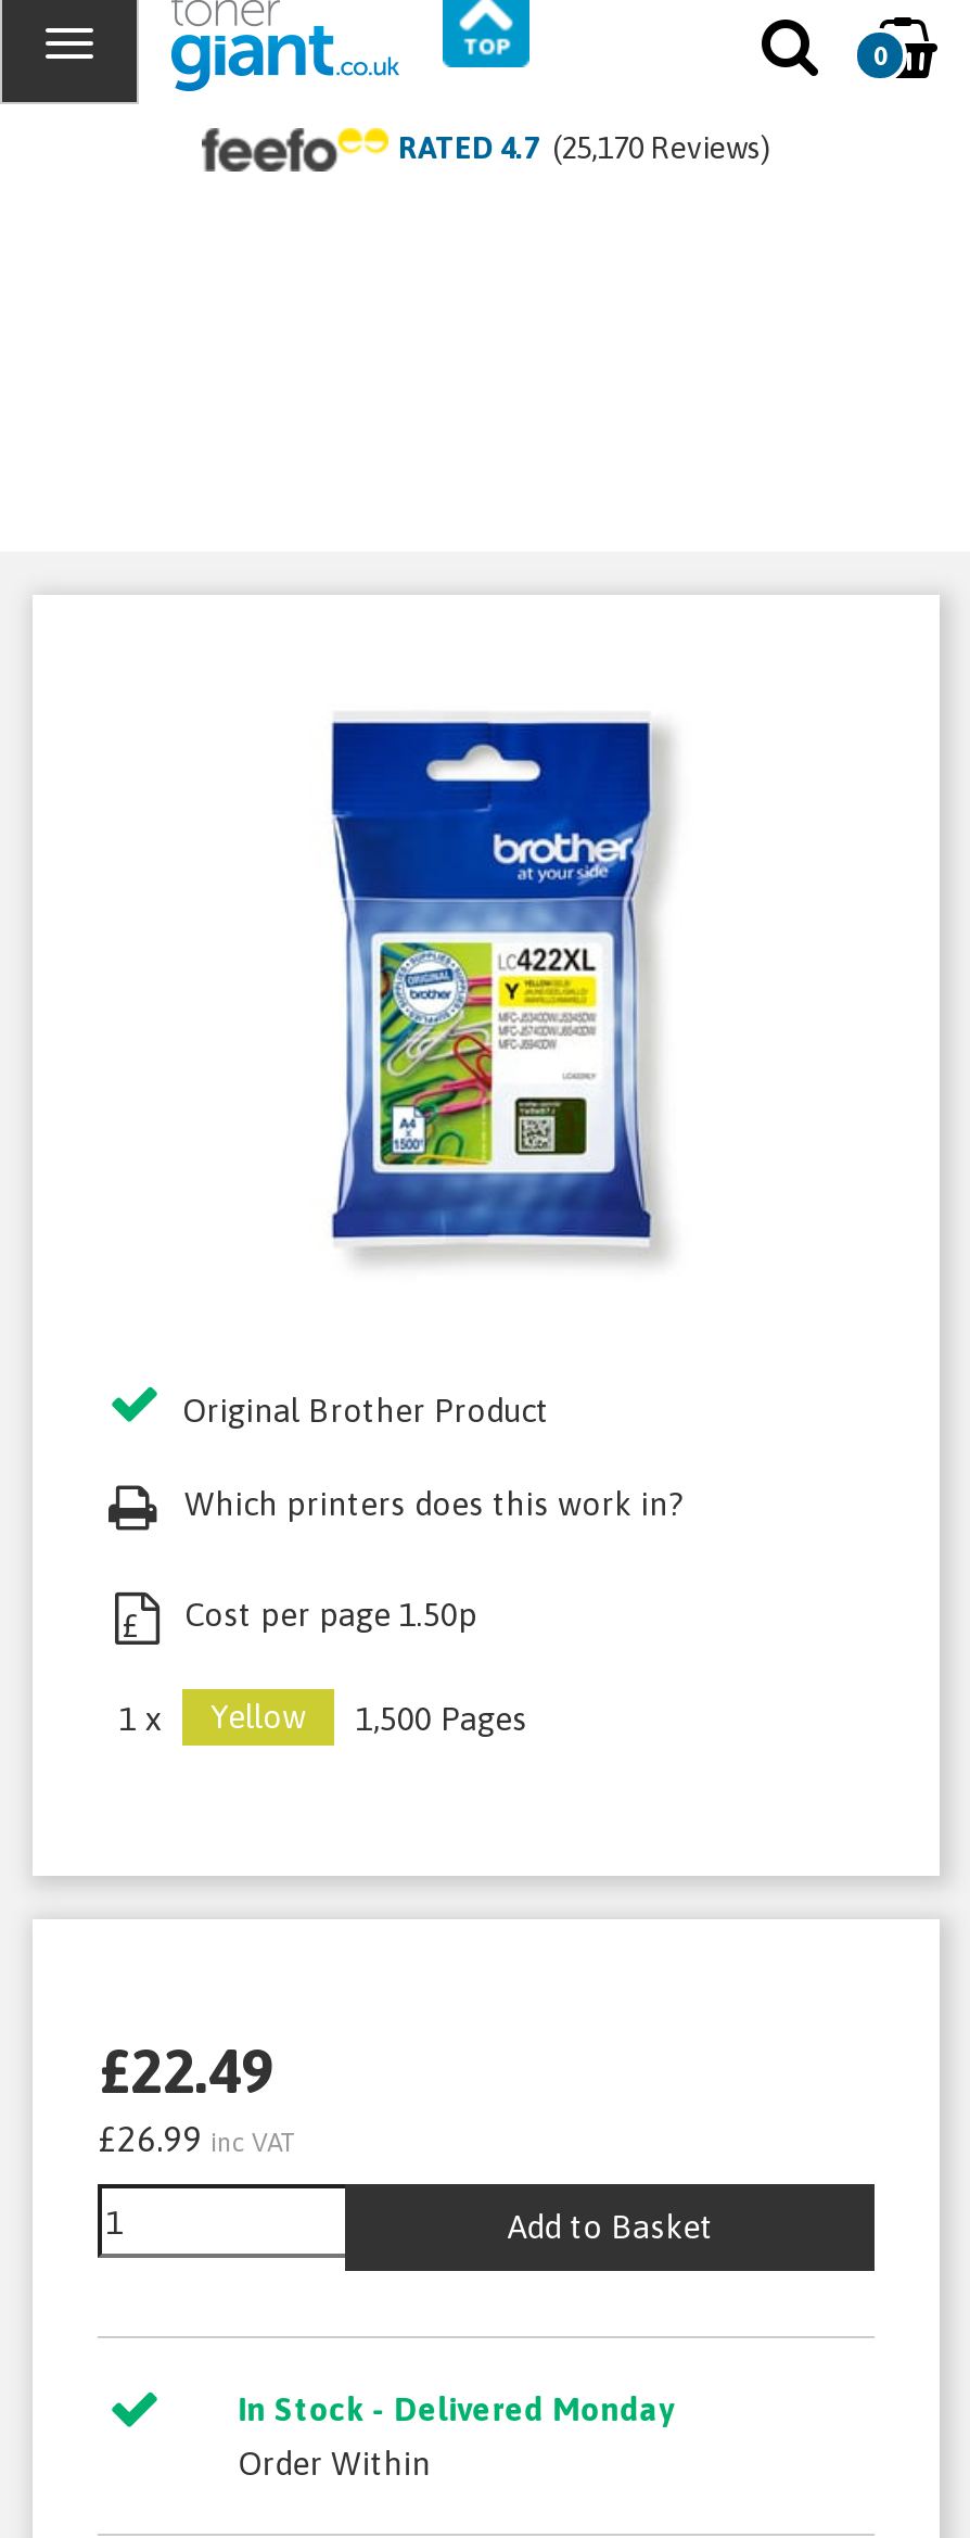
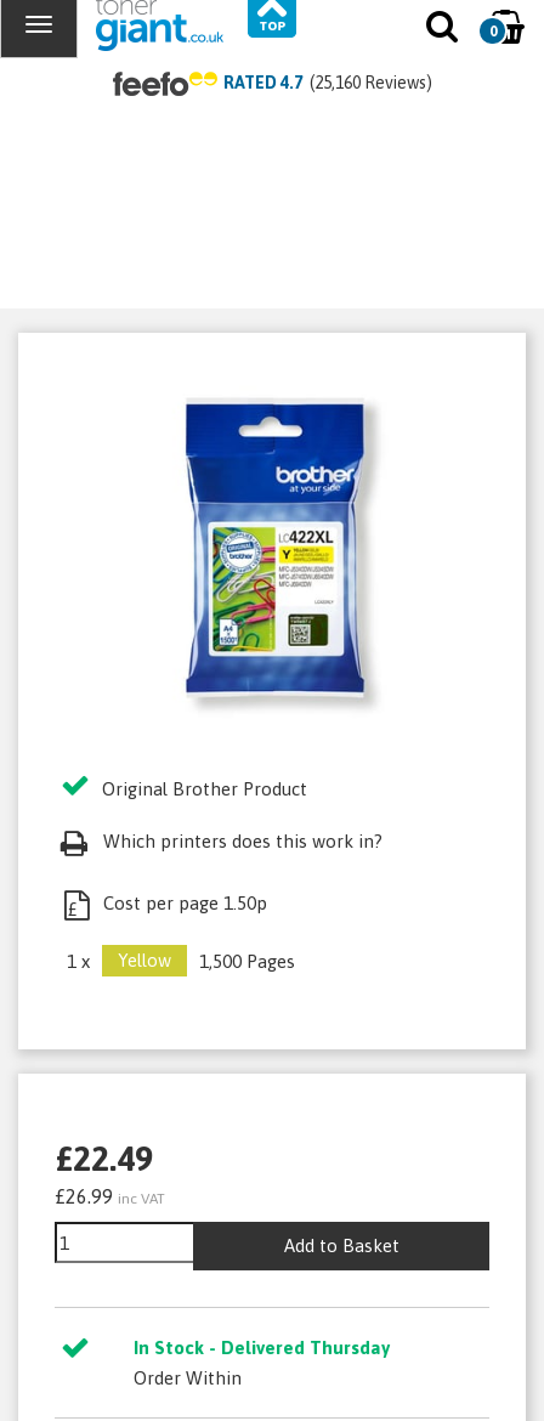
[398,130,771,165] RATED 4.7 (25,170 Reviews) -> [223,73,432,92] RATED 4.7 (25,160 Reviews)
[238,2390,674,2427] In Stock - Delivered Monday -> [133,1337,389,1358] In Stock - Delivered Thursday

